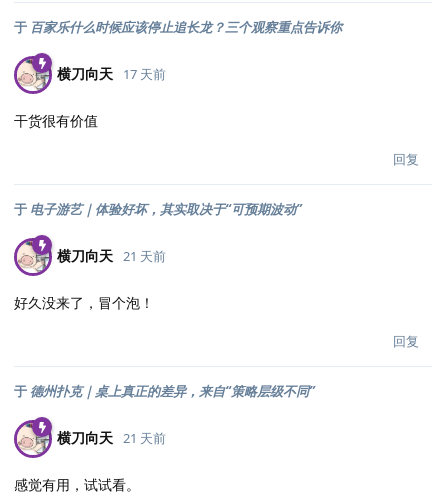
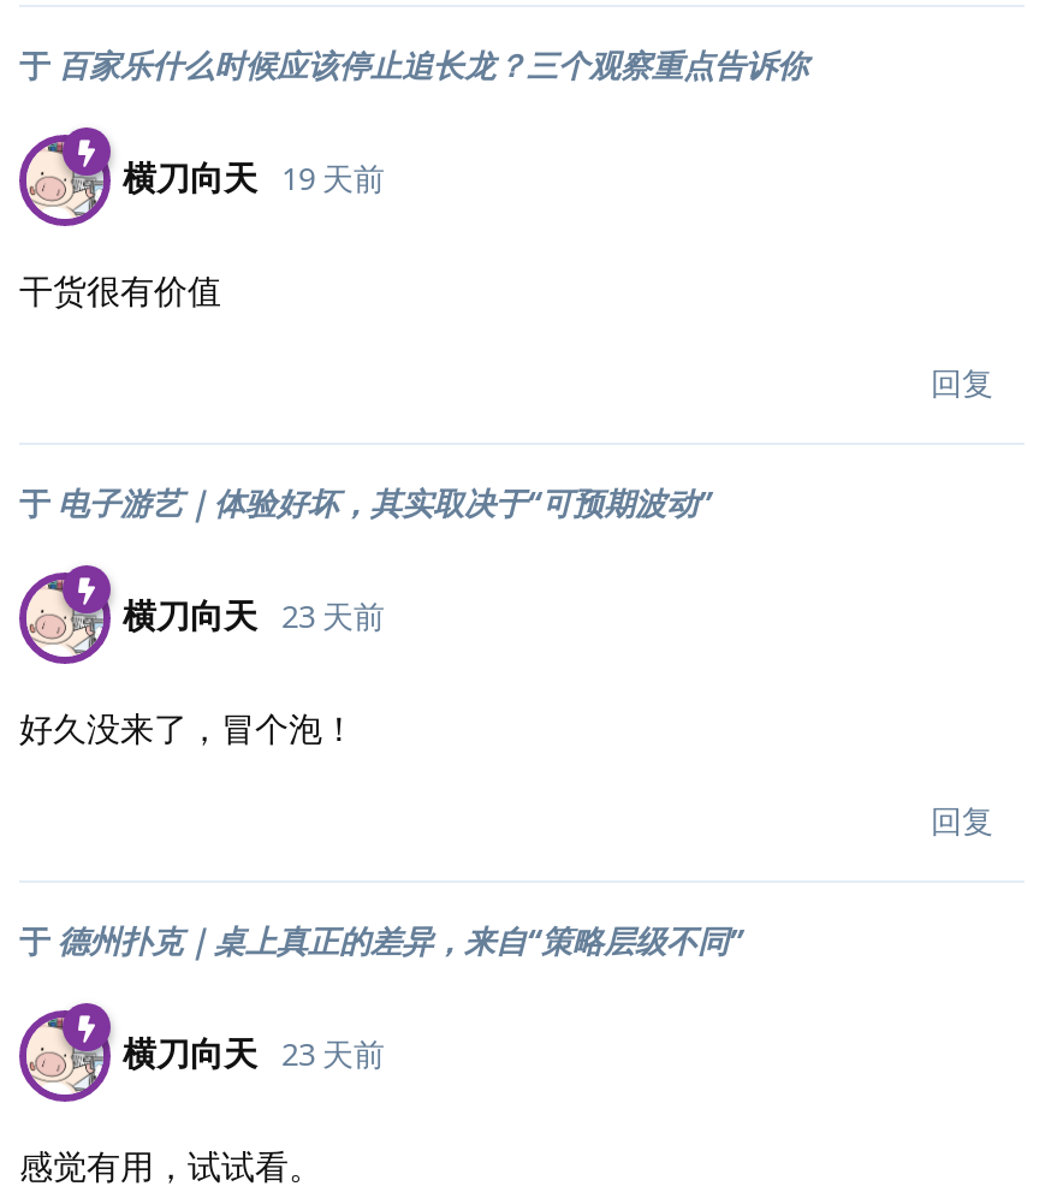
[57,64,166,83] 横刀向天 17 天前 -> [123,153,385,199] 横刀向天 19 天前
[57,246,166,265] 横刀向天 21 天前 -> [123,591,385,637] 横刀向天 23 天前
[57,428,166,447] 横刀向天 21 天前 -> [123,1029,385,1075] 横刀向天 23 天前

